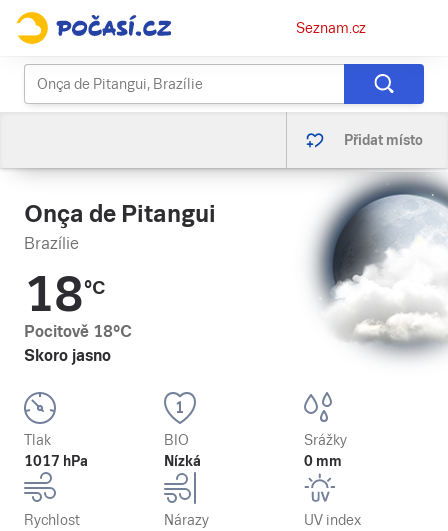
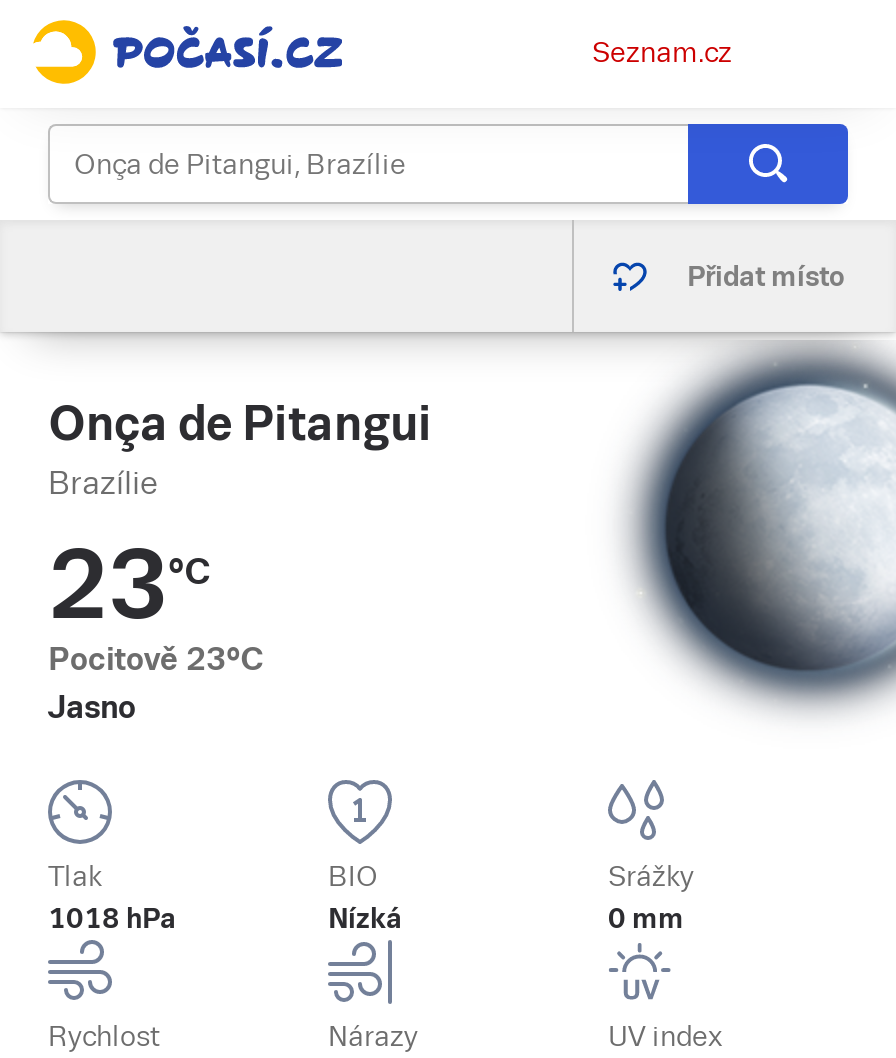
[328,234,445,346] [image] -> [654,466,890,690] [image]
[24,267,132,365] 18°C | Pocitově 18°C | Skoro jasno -> [48,530,264,726] 23°C | Pocitově 23°C | Jasno
[24,453,88,469] 1017 hPa -> [48,902,176,934] 1018 hPa

